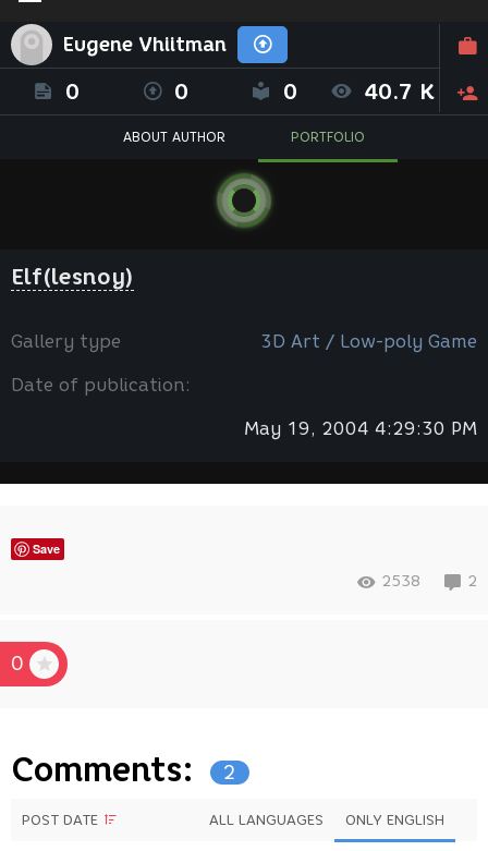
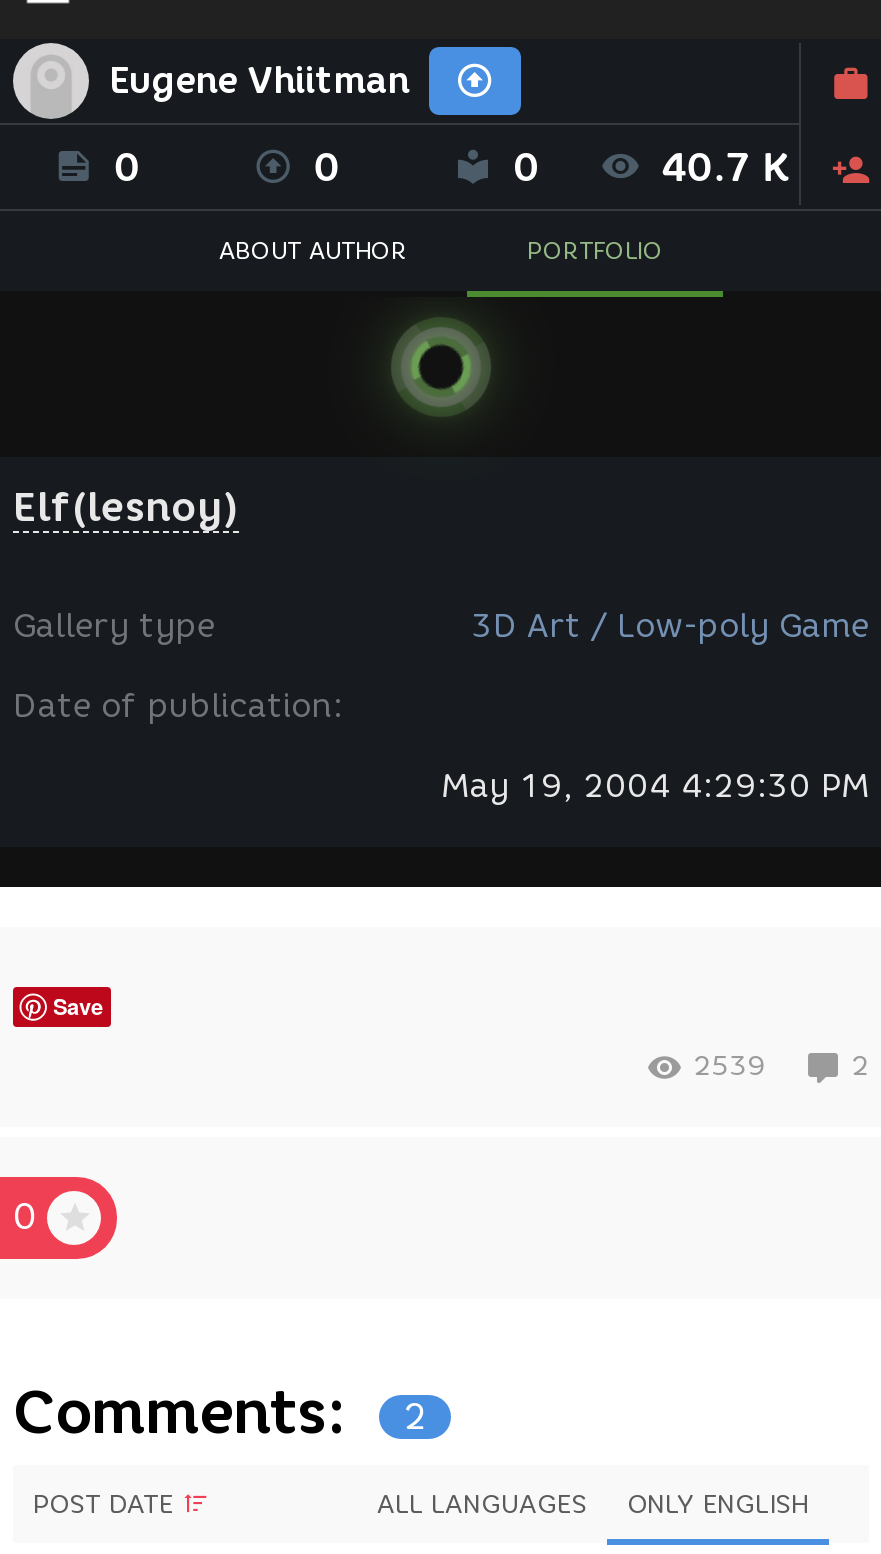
[381,572,420,591] 2538 -> [693,1049,765,1083] 2539

